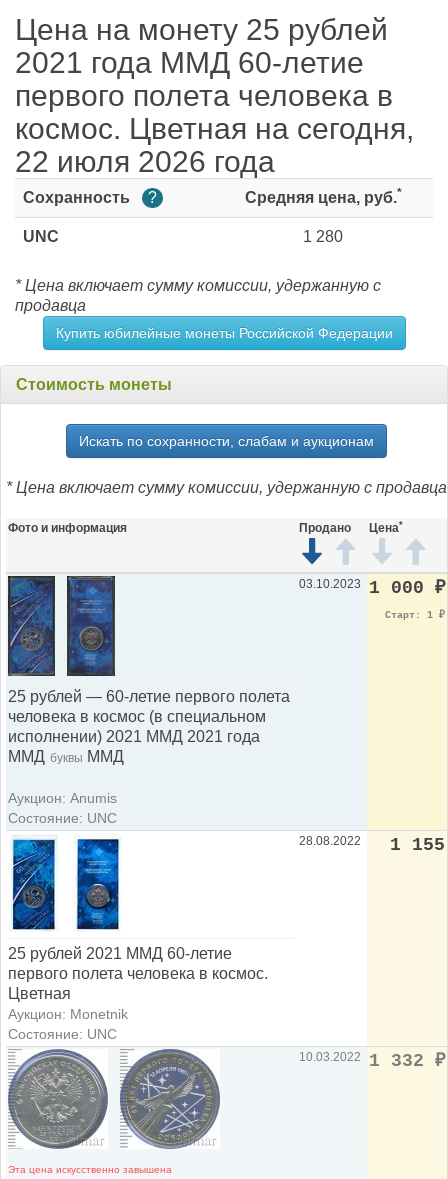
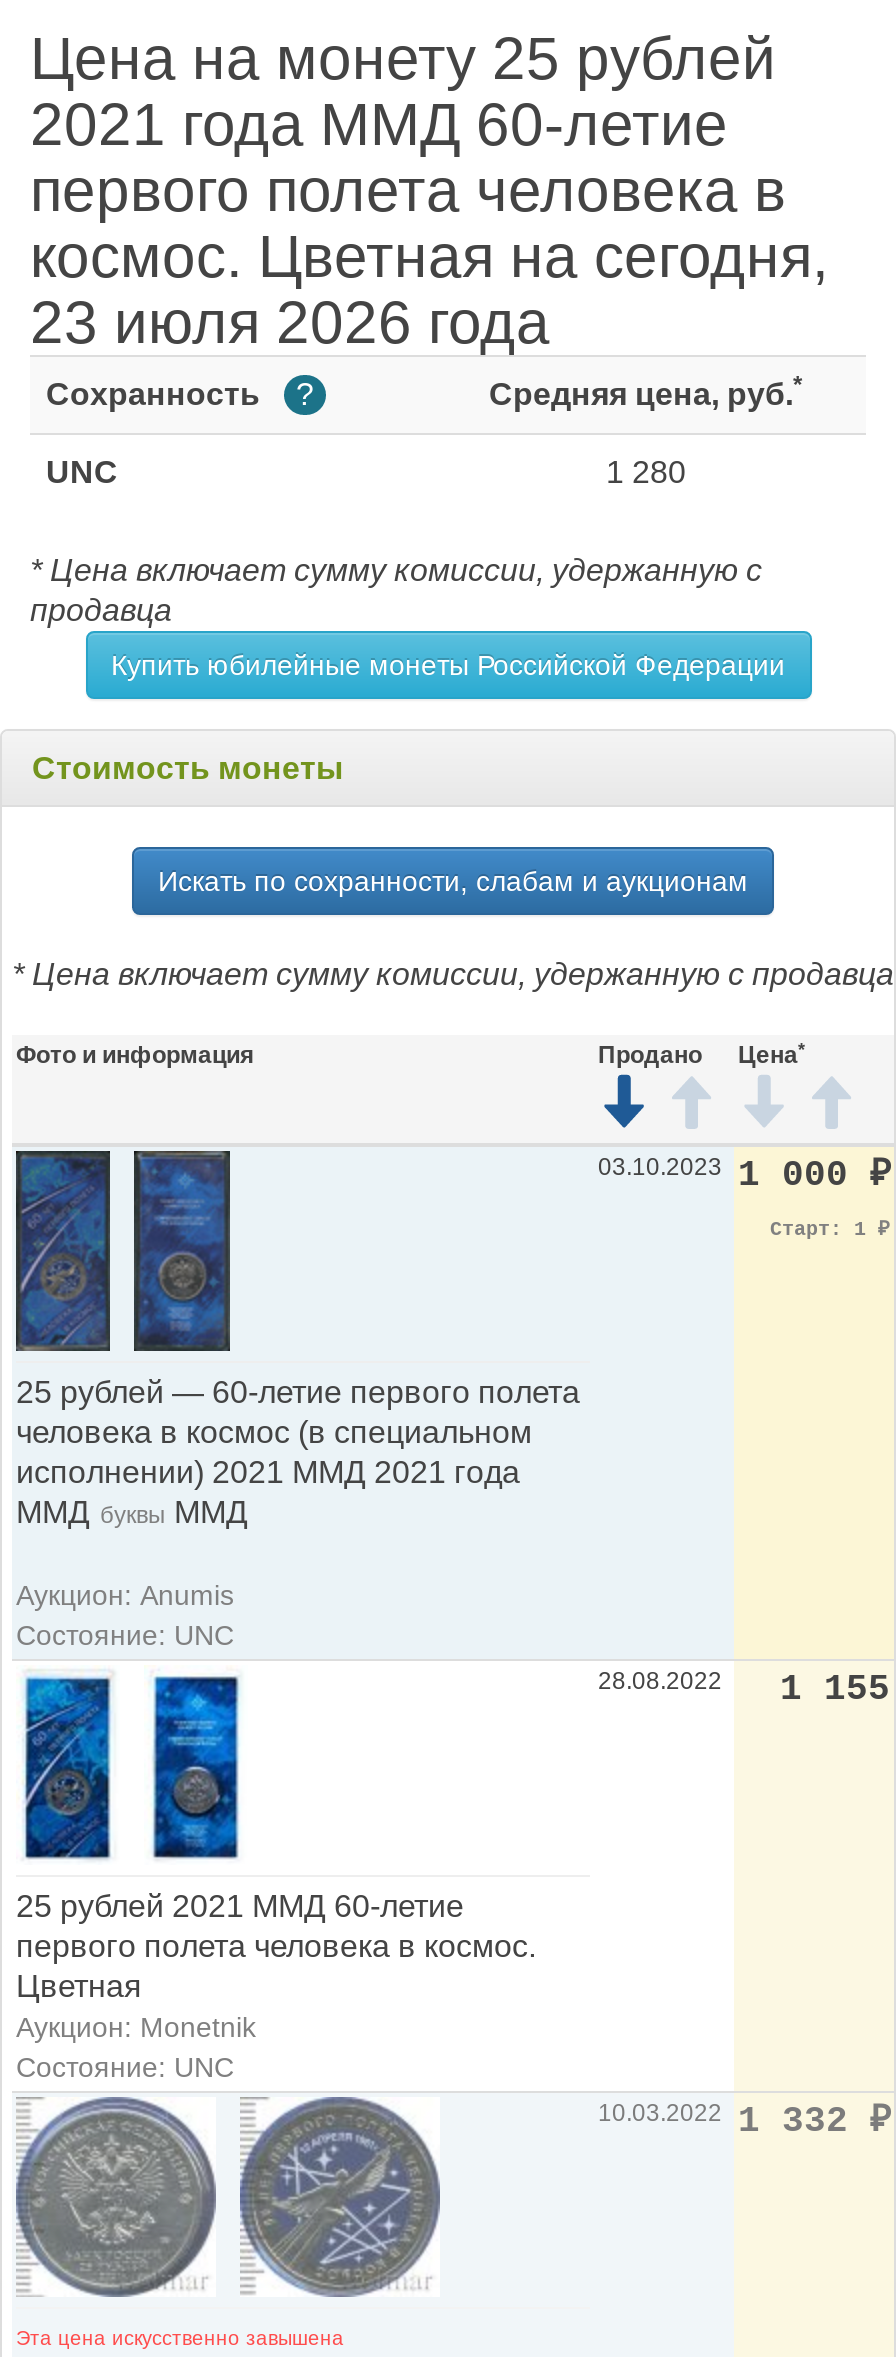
[15,145,275,178] 22 июля 2026 года -> [30,289,550,355] 23 июля 2026 года

